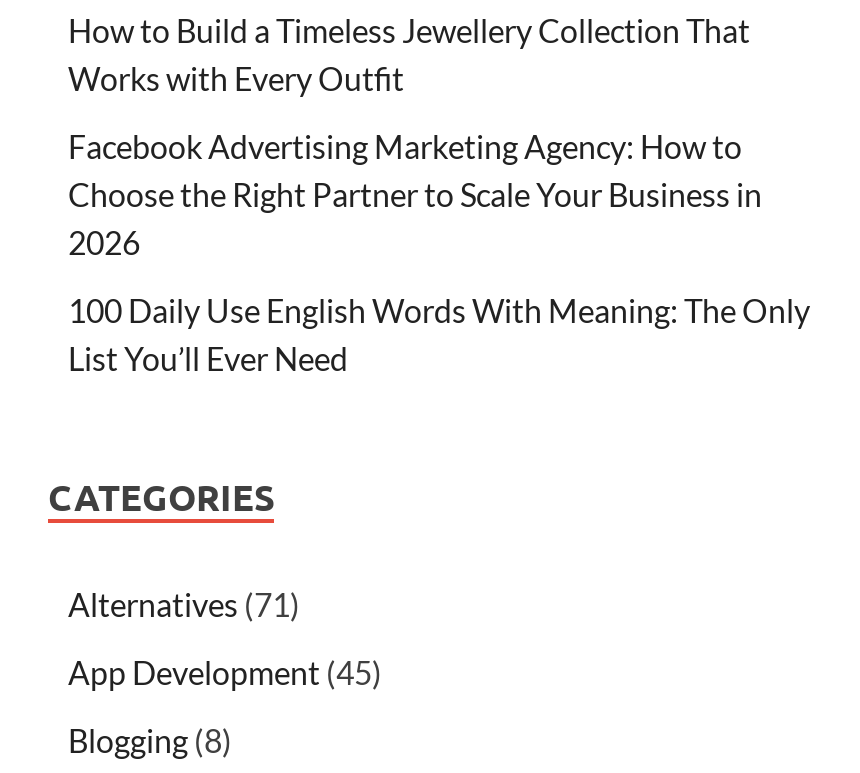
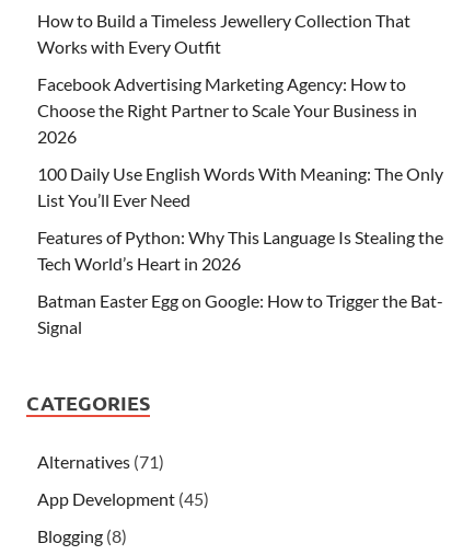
none -> [37,226,443,337] Features of Python: Why This Language Is Stealing the | Tech World’s Heart in 2026 | Batman Easter Egg on Google: How to Trigger the Bat- | Signal

